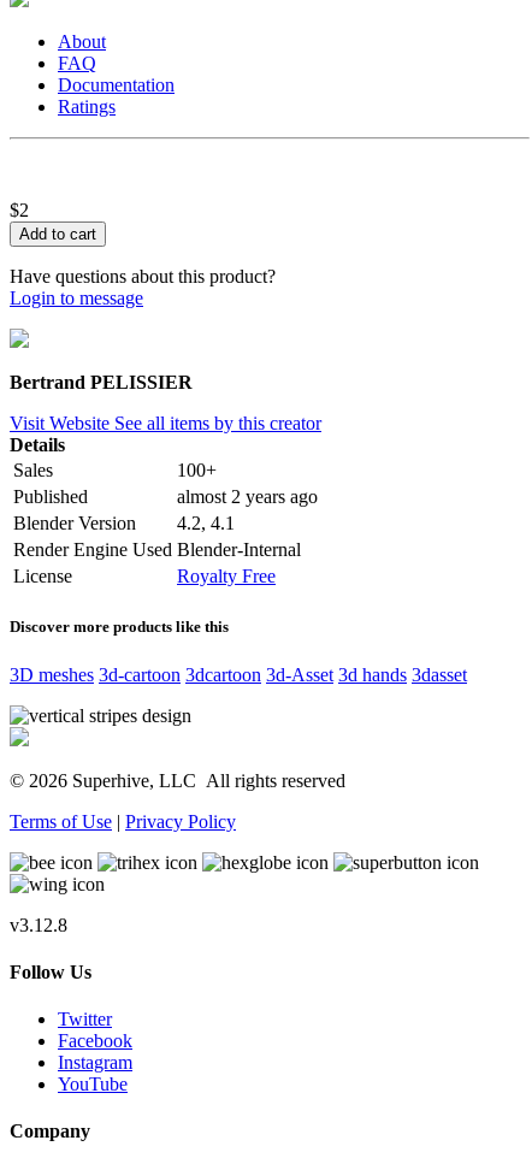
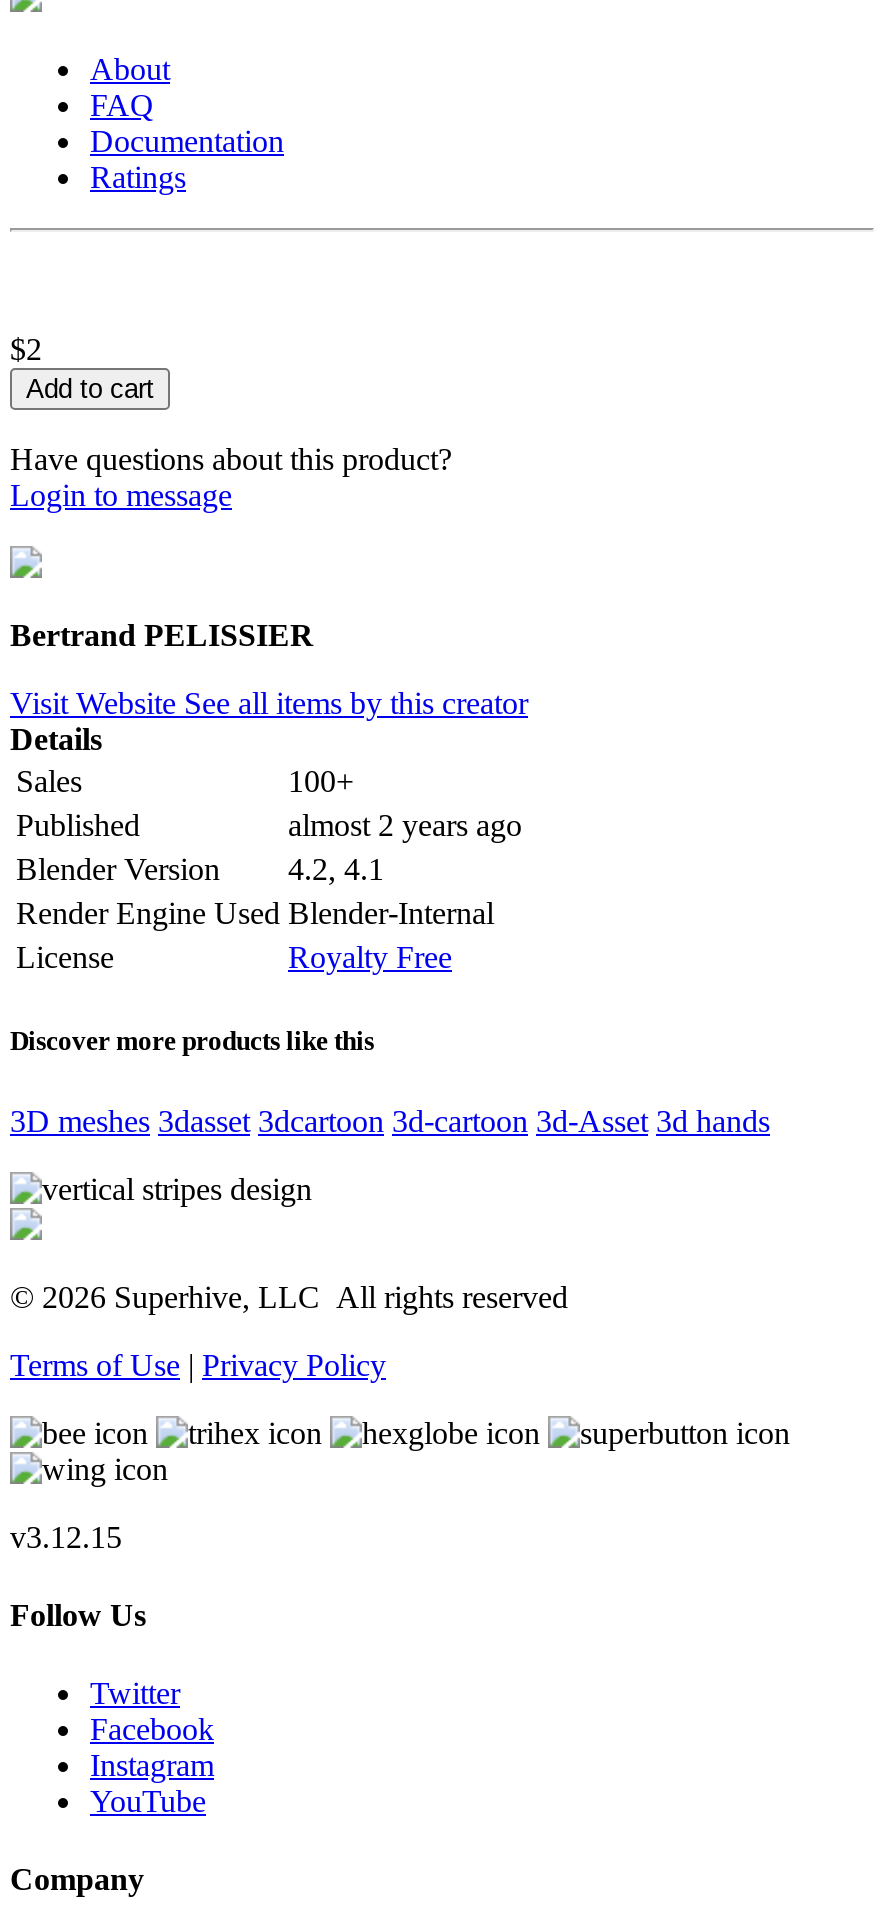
[10,664,467,684] 3D meshes 3d-cartoon 3dcartoon 3d-Asset 3d hands 3dasset -> [10,1103,770,1137] 3D meshes 3dasset 3dcartoon 3d-cartoon 3d-Asset 3d hands
[10,914,67,935] v3.12.8 -> [10,1519,122,1553] v3.12.15

